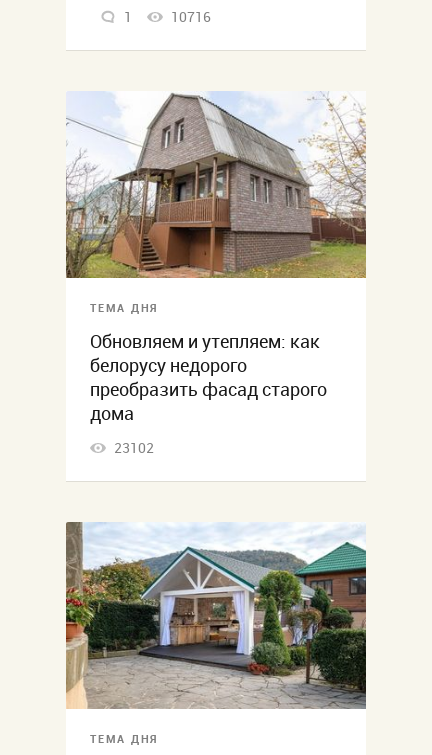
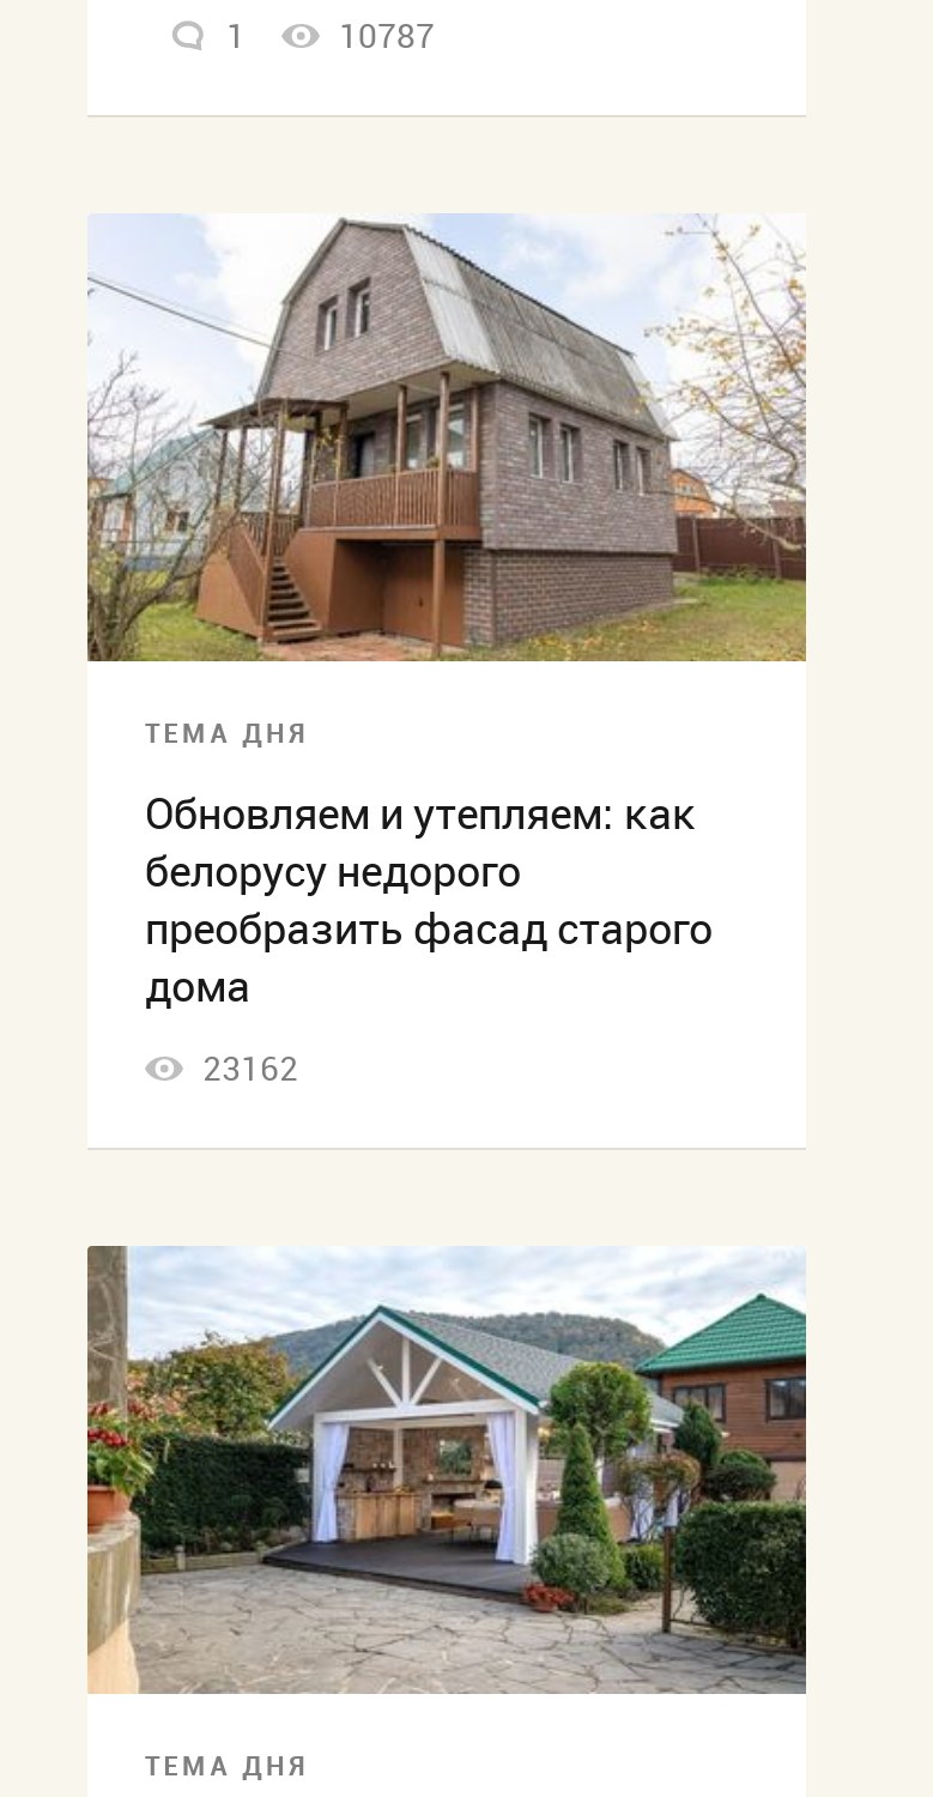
[171,9,211,25] 10716 -> [339,17,435,55] 10787
[114,440,154,456] 23102 -> [202,1049,298,1088] 23162

